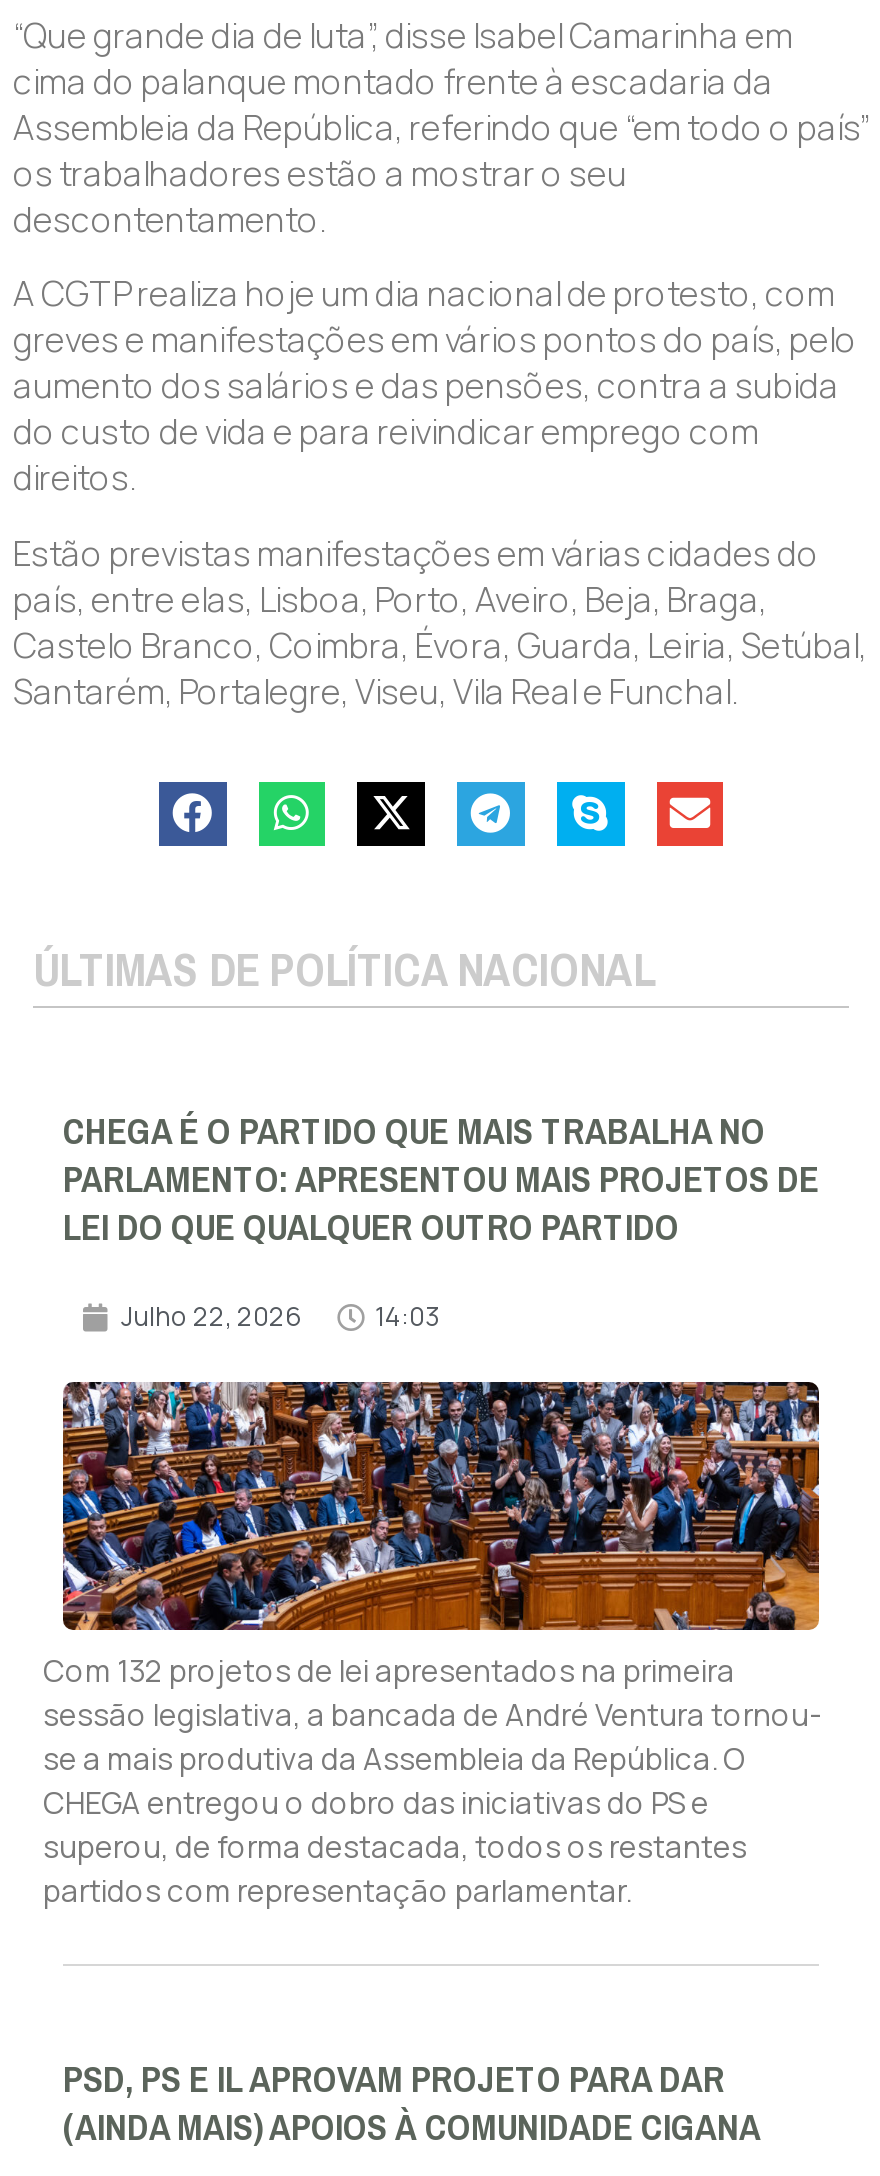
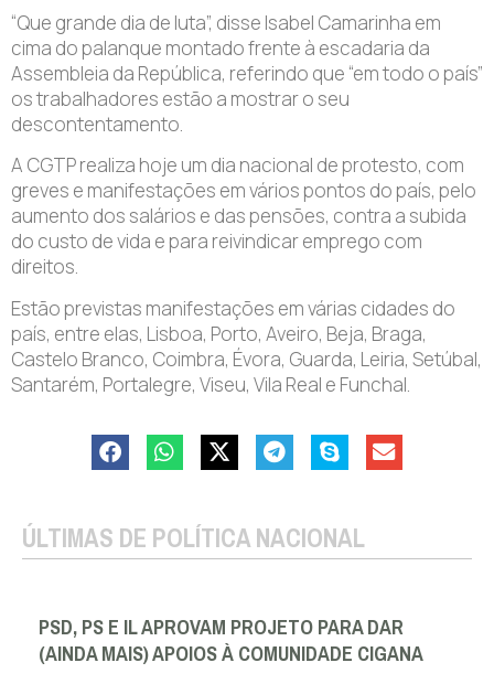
[63,1098,819,1334] CHEGA É O PARTIDO QUE MAIS TRABALHA NO | PARLAMENTO: APRESENTOU MAIS PROJETOS DE | LEI DO QUE QUALQUER OUTRO PARTIDO | Julho 22, 2026 | 14:03 -> none
[43,1380,821,1912] [image] | Com 132 projetos de lei apresentados na primeira | sessão legislativa, a bancada de André Ventura tornou- | se a mais produtiva da Assembleia da República. O | CHEGA entregou o dobro das iniciativas do PS e | superou, de forma destacada, todos os restantes | partidos com representação parlamentar. -> none

